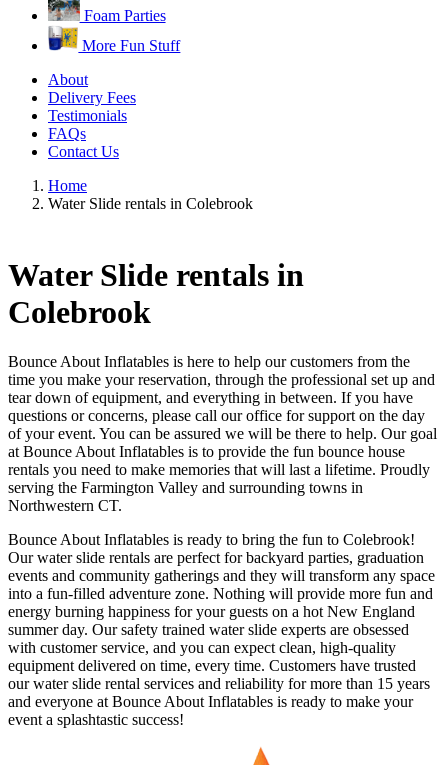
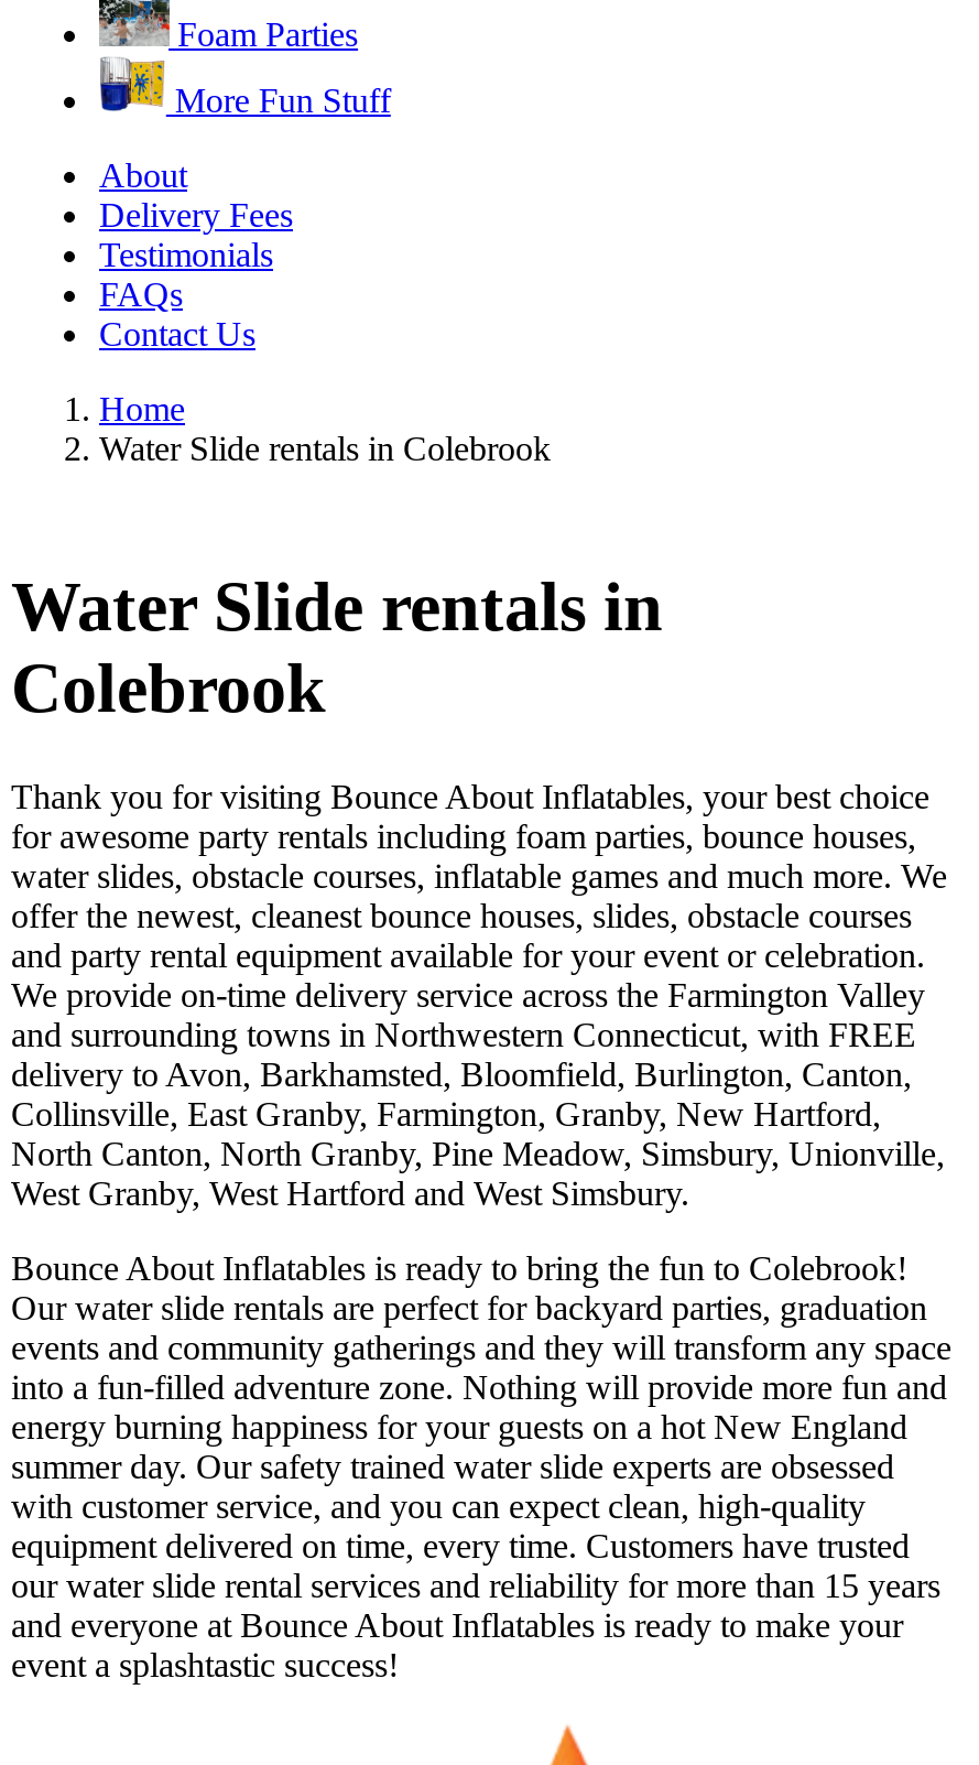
[8,353,437,514] Bounce About Inflatables is here to help our customers from the | time you make your reservation, through the professional set up and | tear down of equipment, and everything in between. If you have | questions or concerns, please call our office for support on the day | of your event. You can be assured we will be there to help. Our goal | at Bounce About Inflatables is to provide the fun bounce house | rentals you need to make memories that will last a lifetime. Proudly | serving the Farmington Valley and surrounding towns in | Northwestern CT. -> [11,778,947,1212] Thank you for visiting Bounce About Inflatables, your best choice | for awesome party rentals including foam parties, bounce houses, | water slides, obstacle courses, inflatable games and much more. We | offer the newest, cleanest bounce houses, slides, obstacle courses | and party rental equipment available for your event or celebration. | We provide on-time delivery service across the Farmington Valley | and surrounding towns in Northwestern Connecticut, with FREE | delivery to Avon, Barkhamsted, Bloomfield, Burlington, Canton, | Collinsville, East Granby, Farmington, Granby, New Hartford, | North Canton, North Granby, Pine Meadow, Simsbury, Unionville, | West Granby, West Hartford and West Simsbury.

